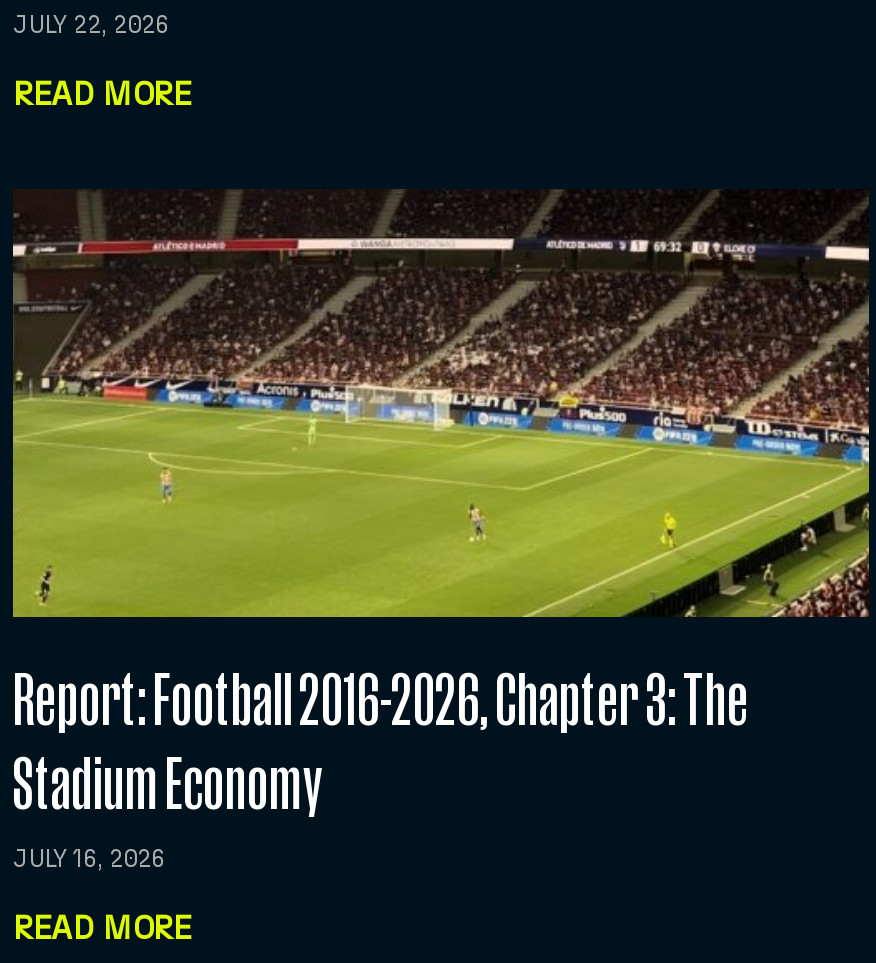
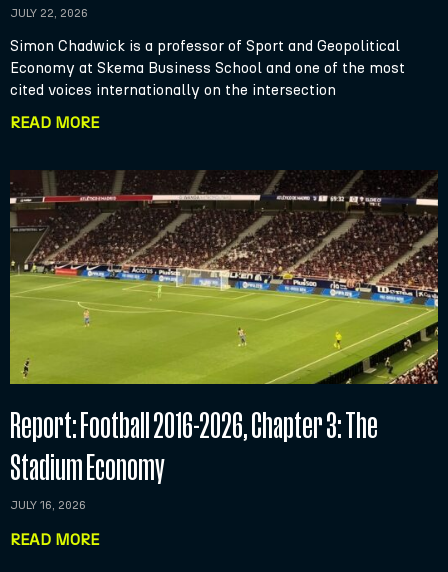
none -> [10,37,405,99] Simon Chadwick is a professor of Sport and Geopolitical | Economy at Skema Business School and one of the most | cited voices internationally on the intersection

